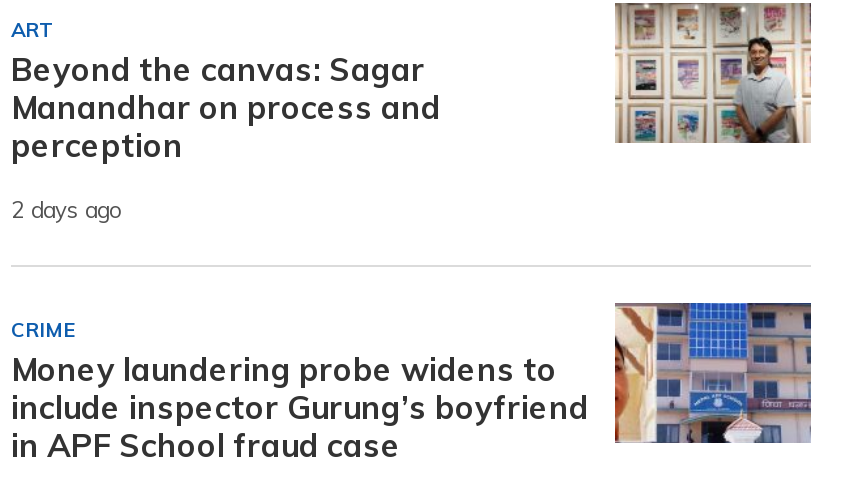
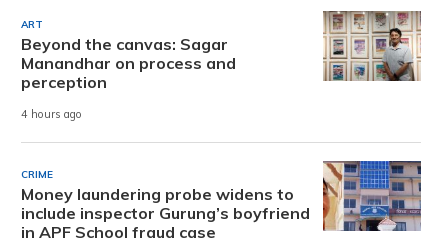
[11,195,121,223] 2 days ago -> [21,108,82,122] 4 hours ago

